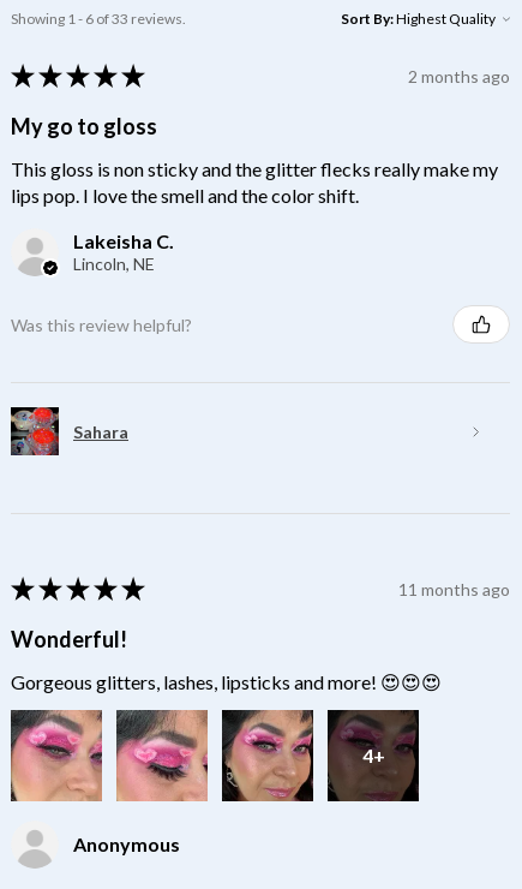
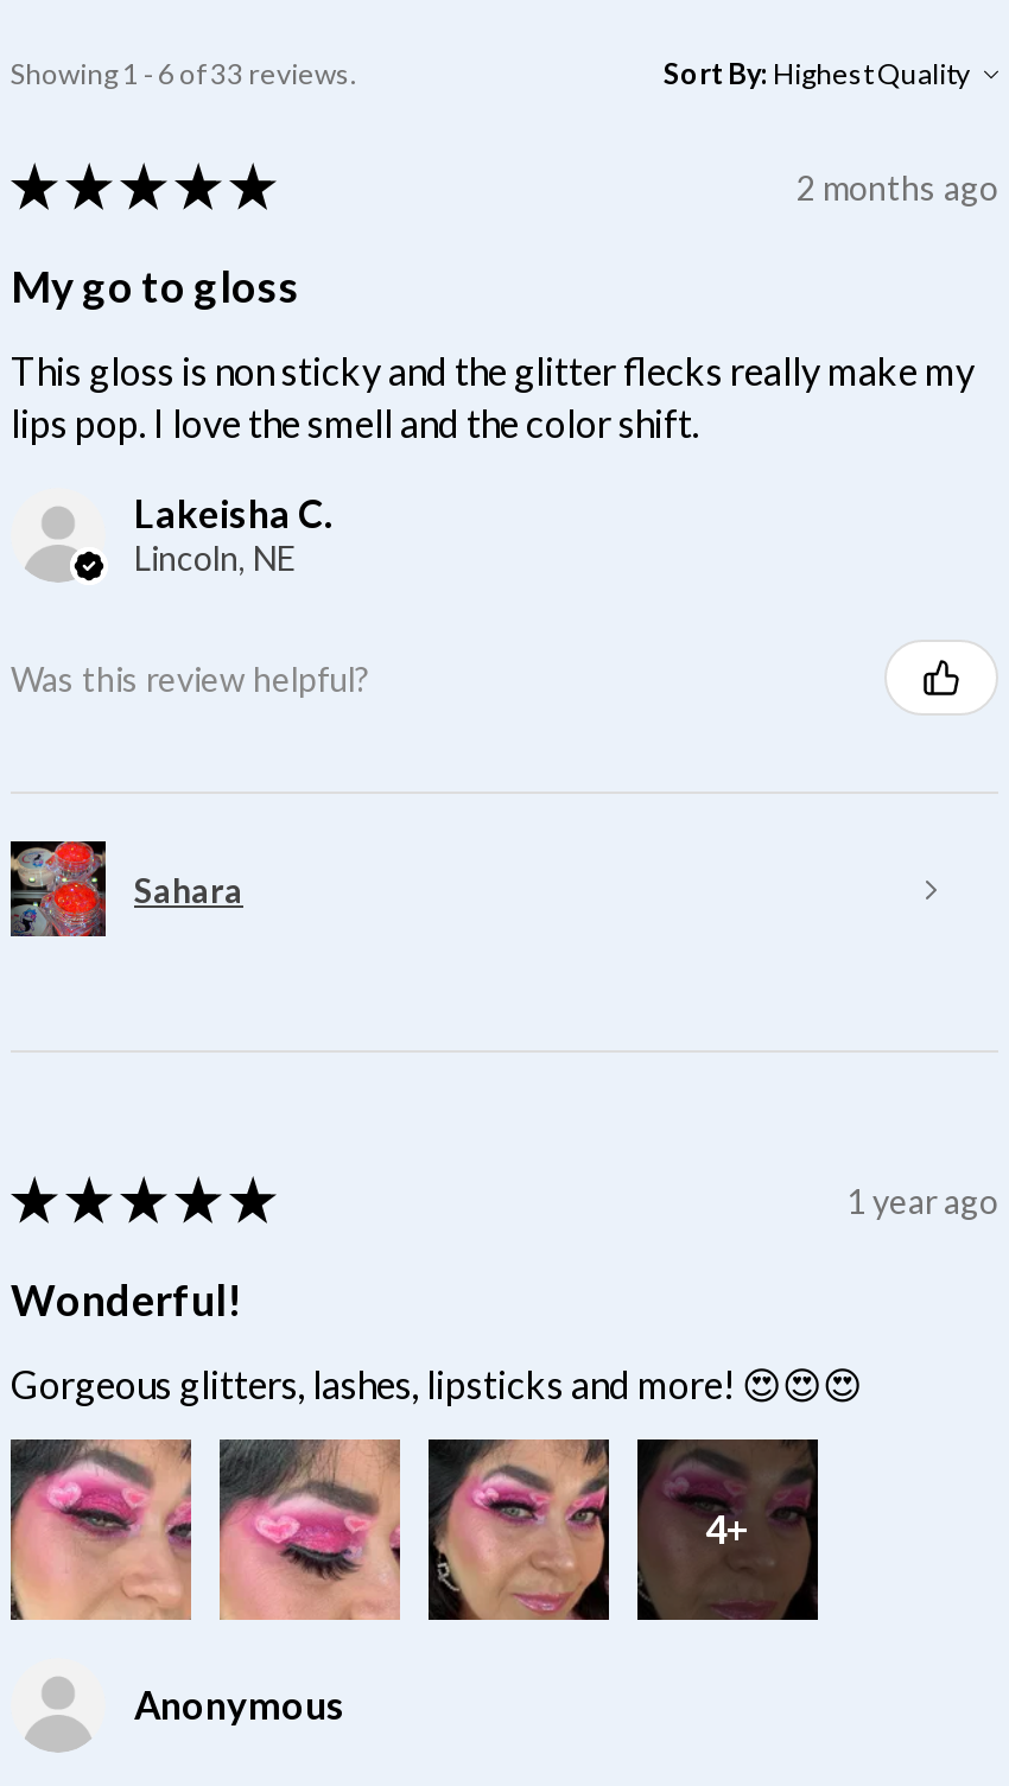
[398,579,510,599] 11 months ago -> [846,1181,998,1221] 1 year ago

